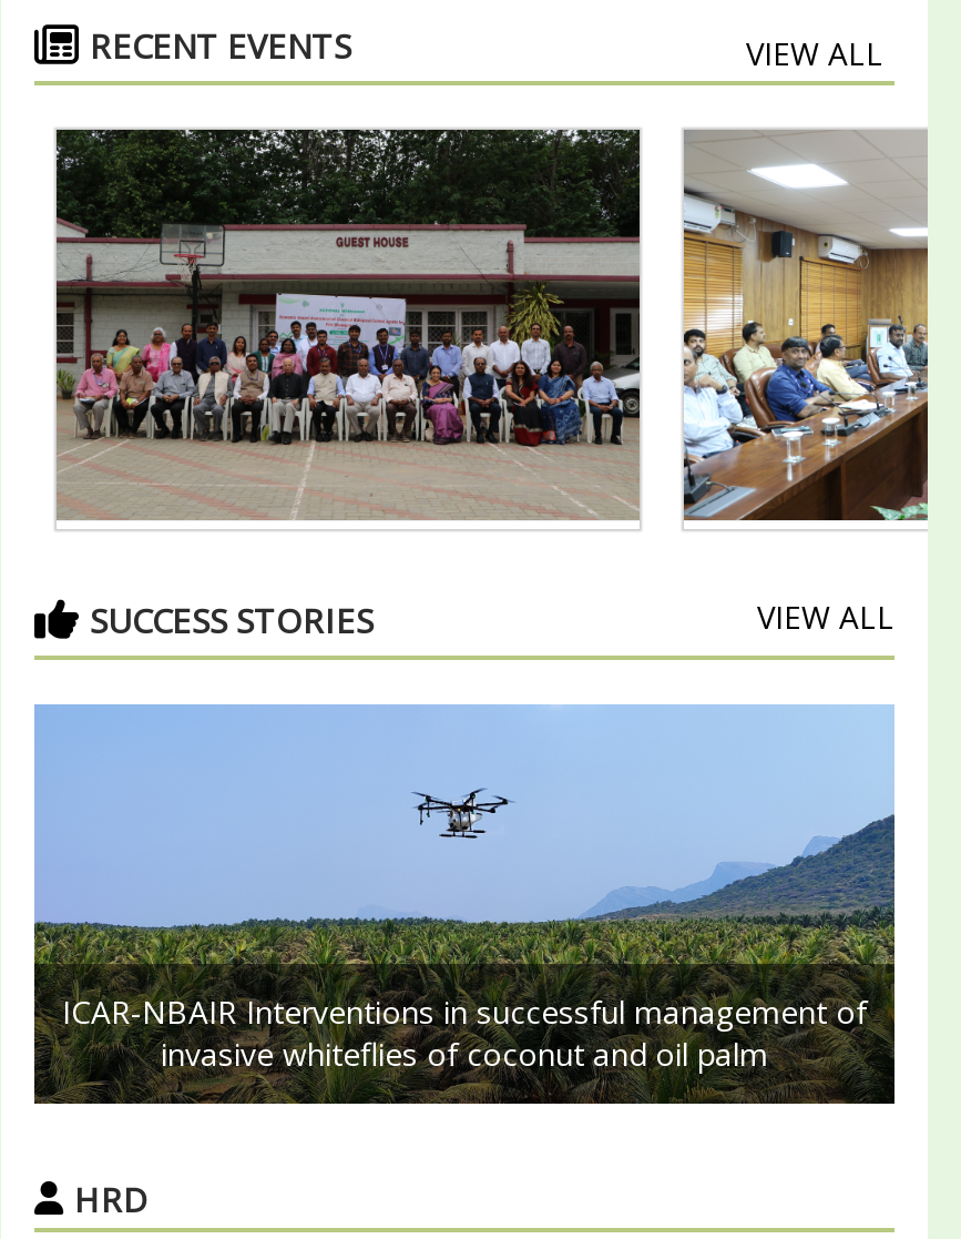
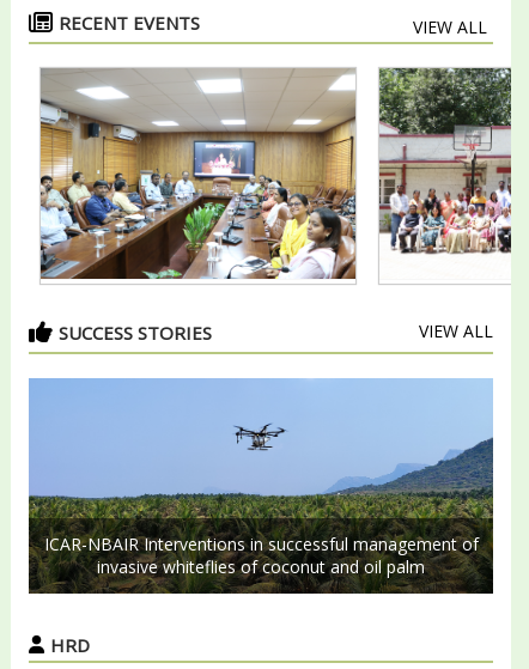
[54,130,642,522] [image] -> [39,68,357,279] [image]
[682,132,930,522] [image] -> [378,68,512,279] [image]

